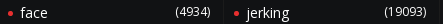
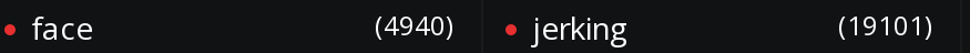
[175,3,210,20] (4934) -> [375,6,452,44] (4940)
[384,3,426,20] (19093) -> [838,6,931,44] (19101)

